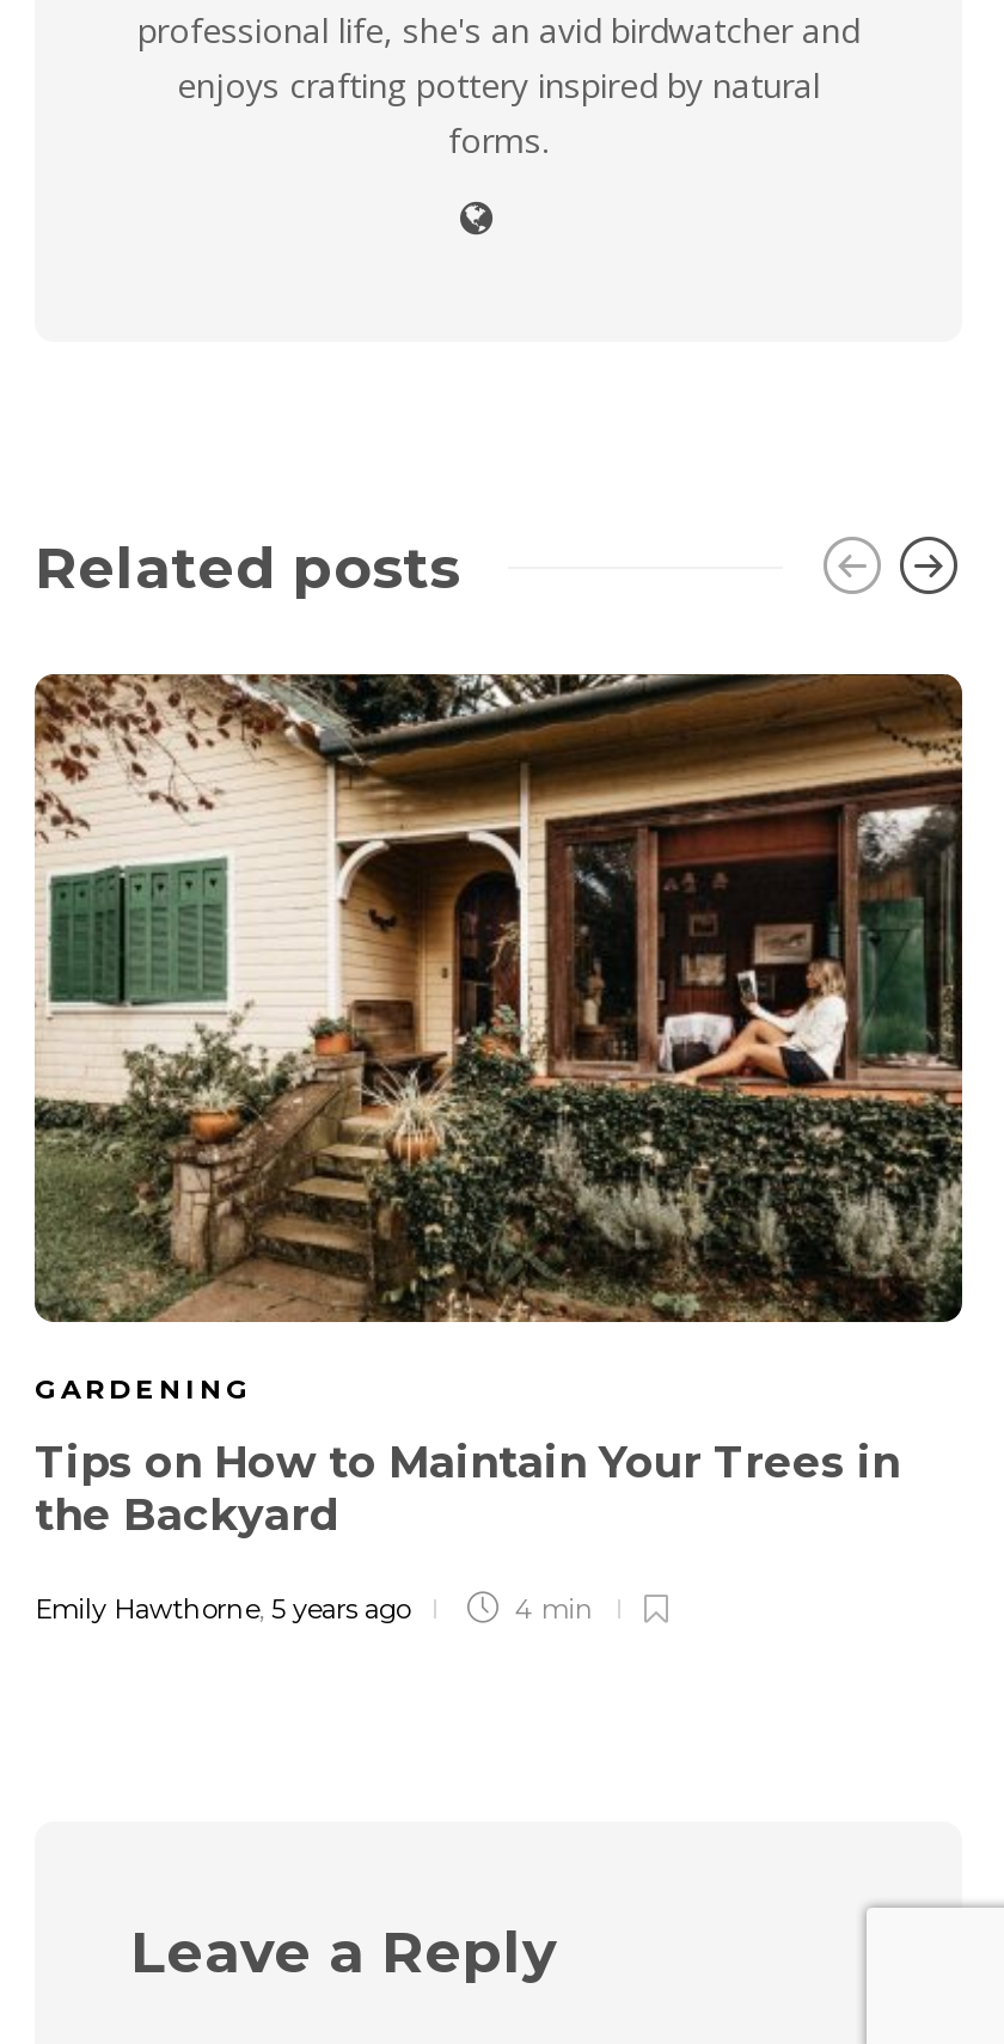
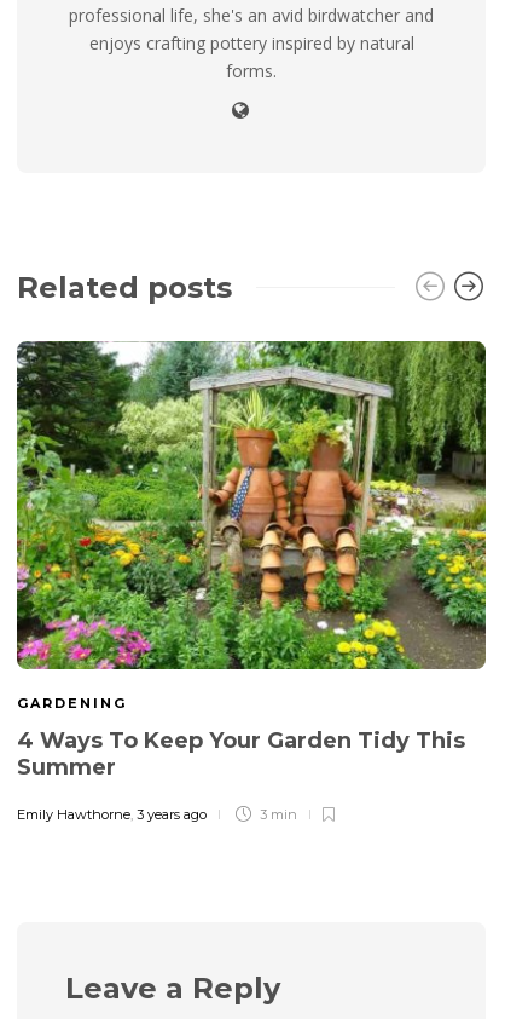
[32,672,965,1324] [image] -> [16,340,487,670] [image]
[35,1437,900,1542] Tips on How to Maintain Your Trees in | the Backyard -> [17,728,465,781] 4 Ways To Keep Your Garden Tidy This | Summer
[35,1593,594,1626] Emily Hawthorne, 5 years ago | 4 min -> [17,806,297,823] Emily Hawthorne, 3 years ago | 3 min

